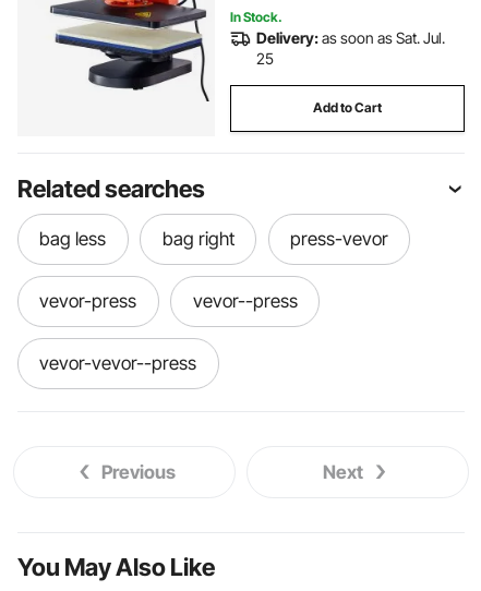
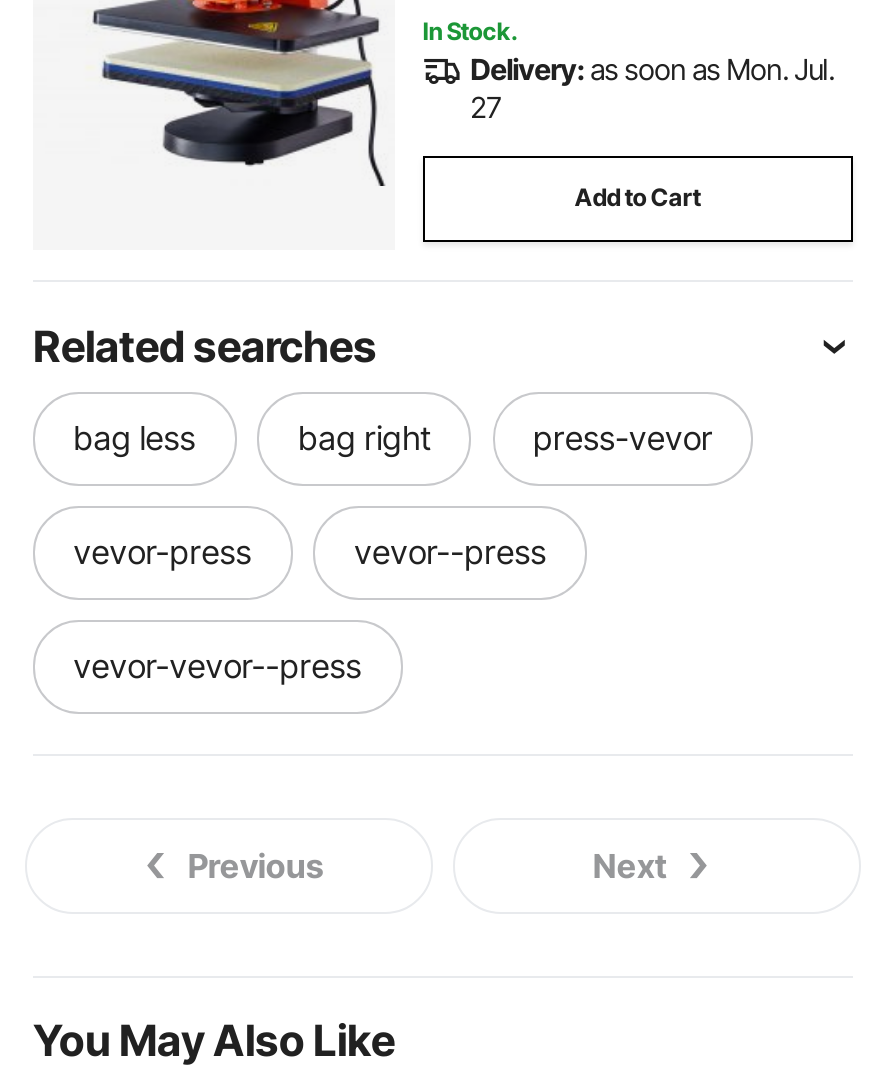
[256,29,445,47] Delivery: as soon as Sat. Jul. -> [470,52,834,86] Delivery: as soon as Mon. Jul.
[256,49,273,68] 25 -> [470,90,500,124] 27

